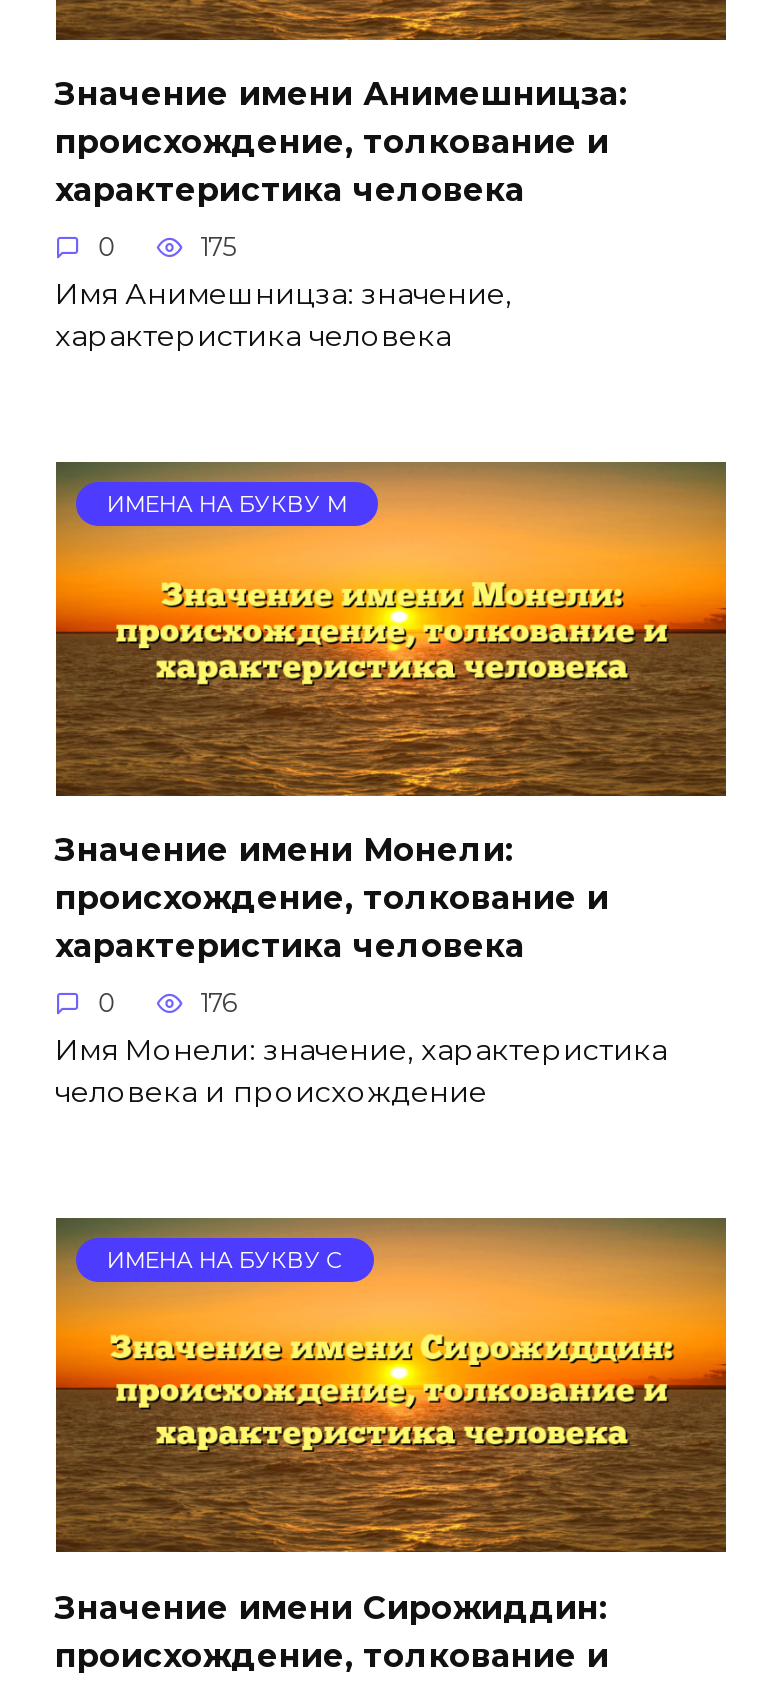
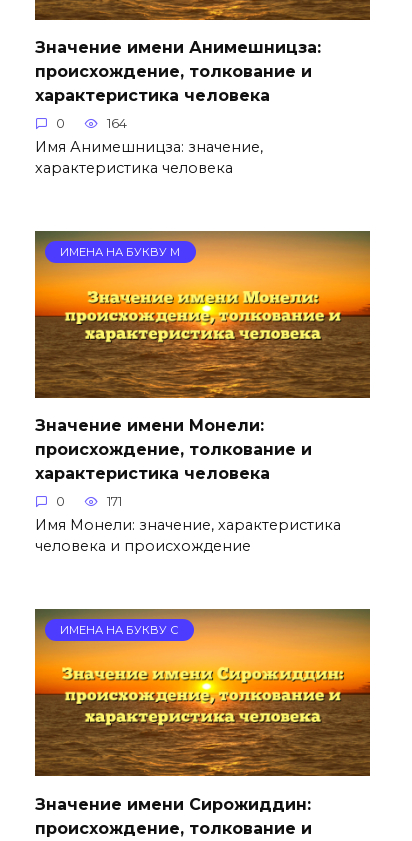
[200,232,236,262] 175 -> [107,116,127,131] 164
[200,989,238,1019] 176 -> [107,494,122,509] 171

